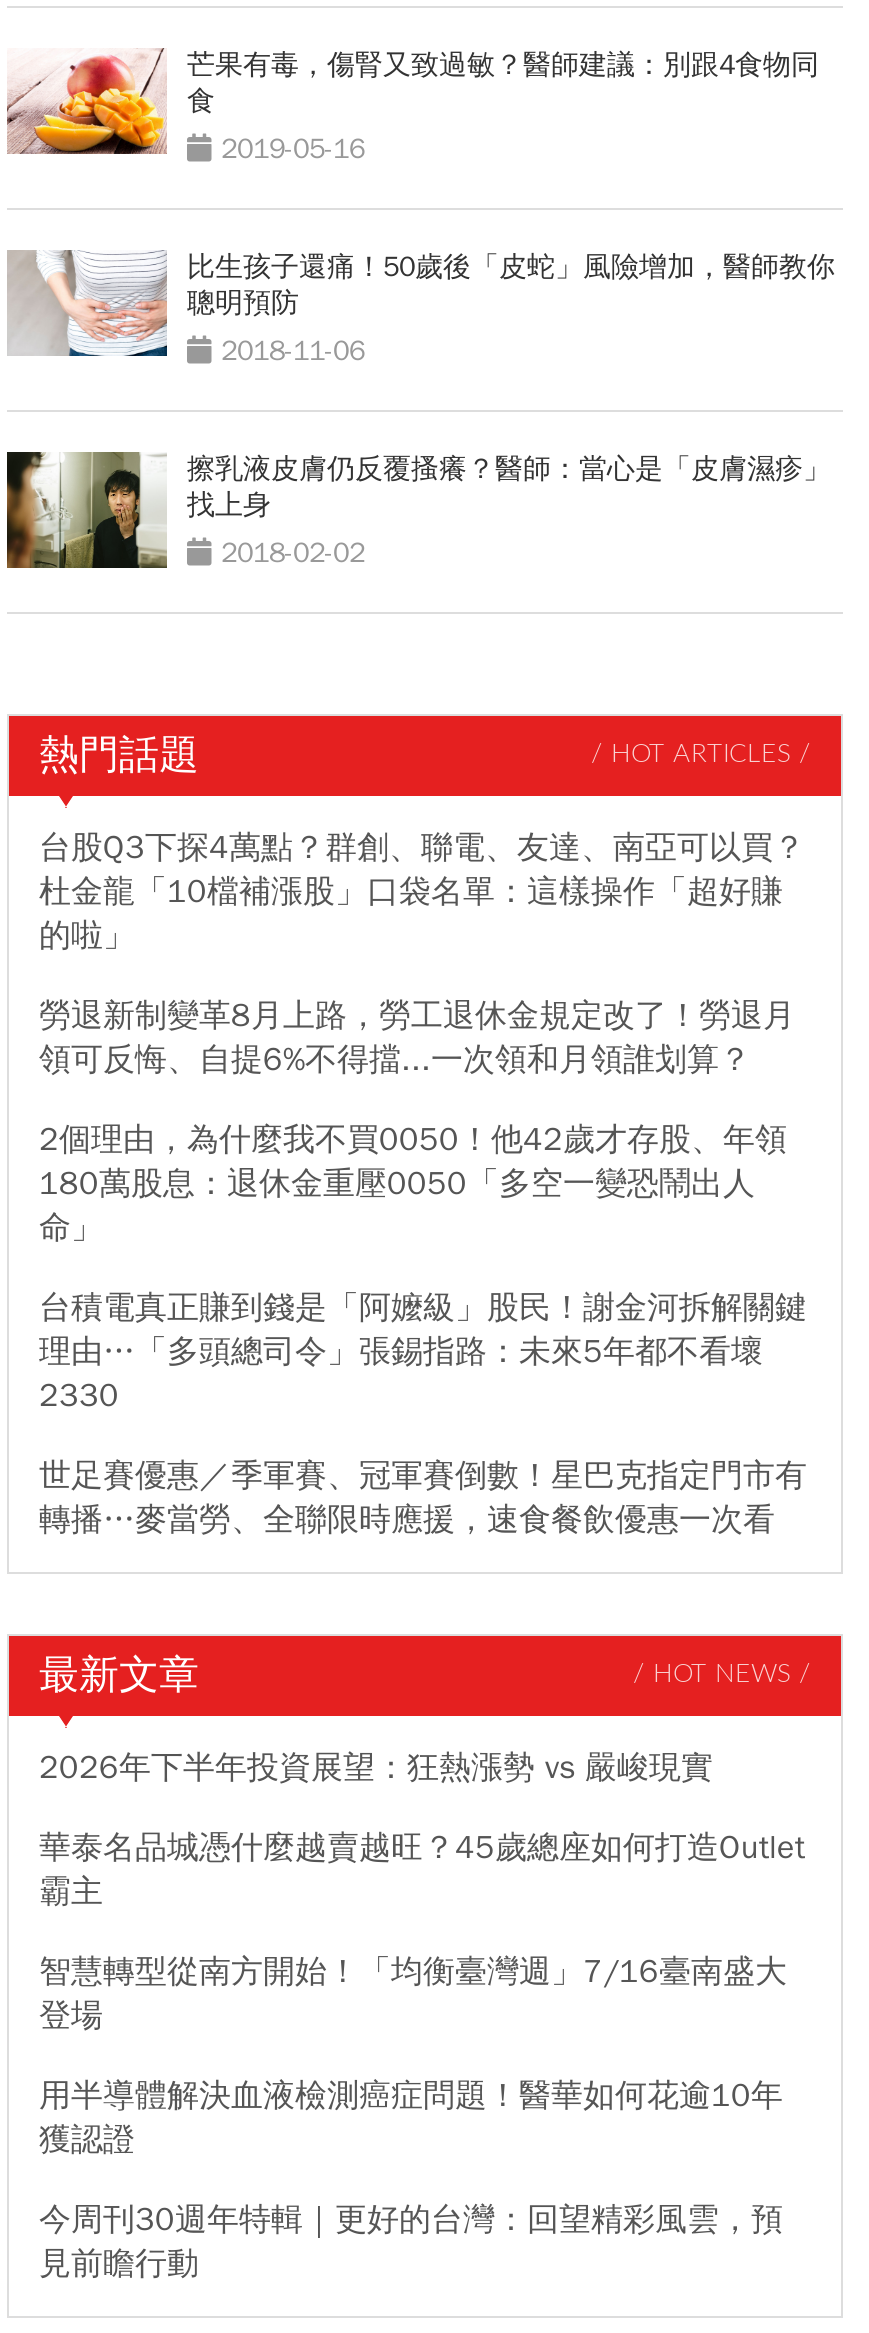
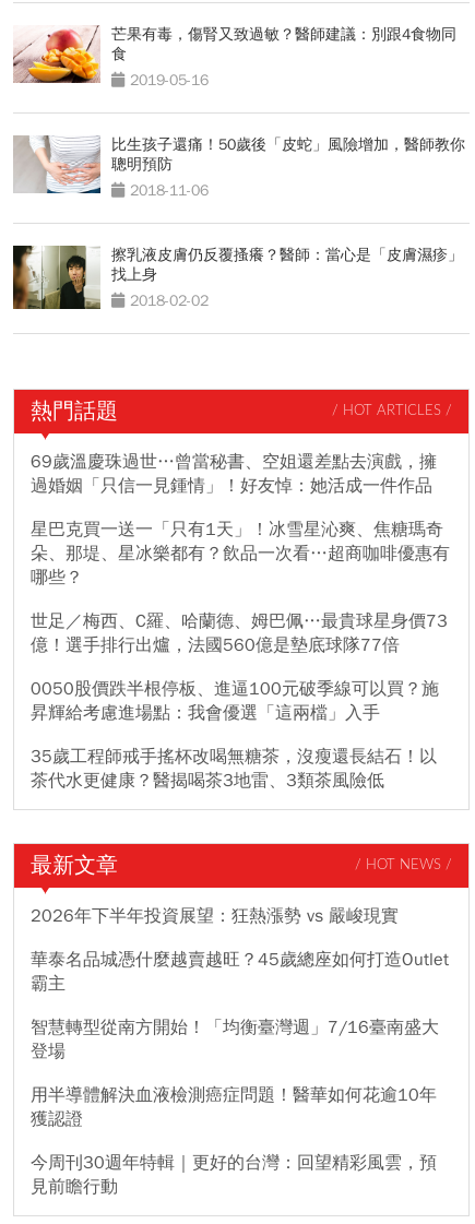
[39,828,805,956] 台股Q3下探4萬點？群創、聯電、友達、南亞可以買？ | 杜金龍「10檔補漲股」口袋名單：這樣操作「超好賺 | 的啦」 -> [31,451,437,497] 69歲溫慶珠過世…曾當秘書、空姐還差點去演戲，擁 | 過婚姻「只信一見鍾情」！好友悼：她活成一件作品
[39,996,795,1080] 勞退新制變革8月上路，勞工退休金規定改了！勞退月 | 領可反悔、自提6%不得擋...一次領和月領誰划算？ -> [31,519,450,588] 星巴克買一送一「只有1天」！冰雪星沁爽、焦糖瑪奇 | 朵、那堤、星冰樂都有？飲品一次看…超商咖啡優惠有 | 哪些？
[39,1120,787,1248] 2個理由，為什麼我不買0050！他42歲才存股、年領 | 180萬股息：退休金重壓0050「多空一變恐鬧出人 | 命」 -> [31,610,448,656] 世足／梅西、C羅、哈蘭德、姆巴佩…最貴球星身價73 | 億！選手排行出爐，法國560億是墊底球隊77倍
[39,1288,807,1416] 台積電真正賺到錢是「阿嬤級」股民！謝金河拆解關鍵 | 理由…「多頭總司令」張錫指路：未來5年都不看壞 | 2330 -> [31,678,439,724] 0050股價跌半根停板、進逼100元破季線可以買？施 | 昇輝給考慮進場點：我會優選「這兩檔」入手
[39,1456,807,1540] 世足賽優惠／季軍賽、冠軍賽倒數！星巴克指定門市有 | 轉播…麥當勞、全聯限時應援，速食餐飲優惠一次看 -> [31,746,437,792] 35歲工程師戒手搖杯改喝無糖茶，沒瘦還長結石！以 | 茶代水更健康？醫揭喝茶3地雷、3類茶風險低

